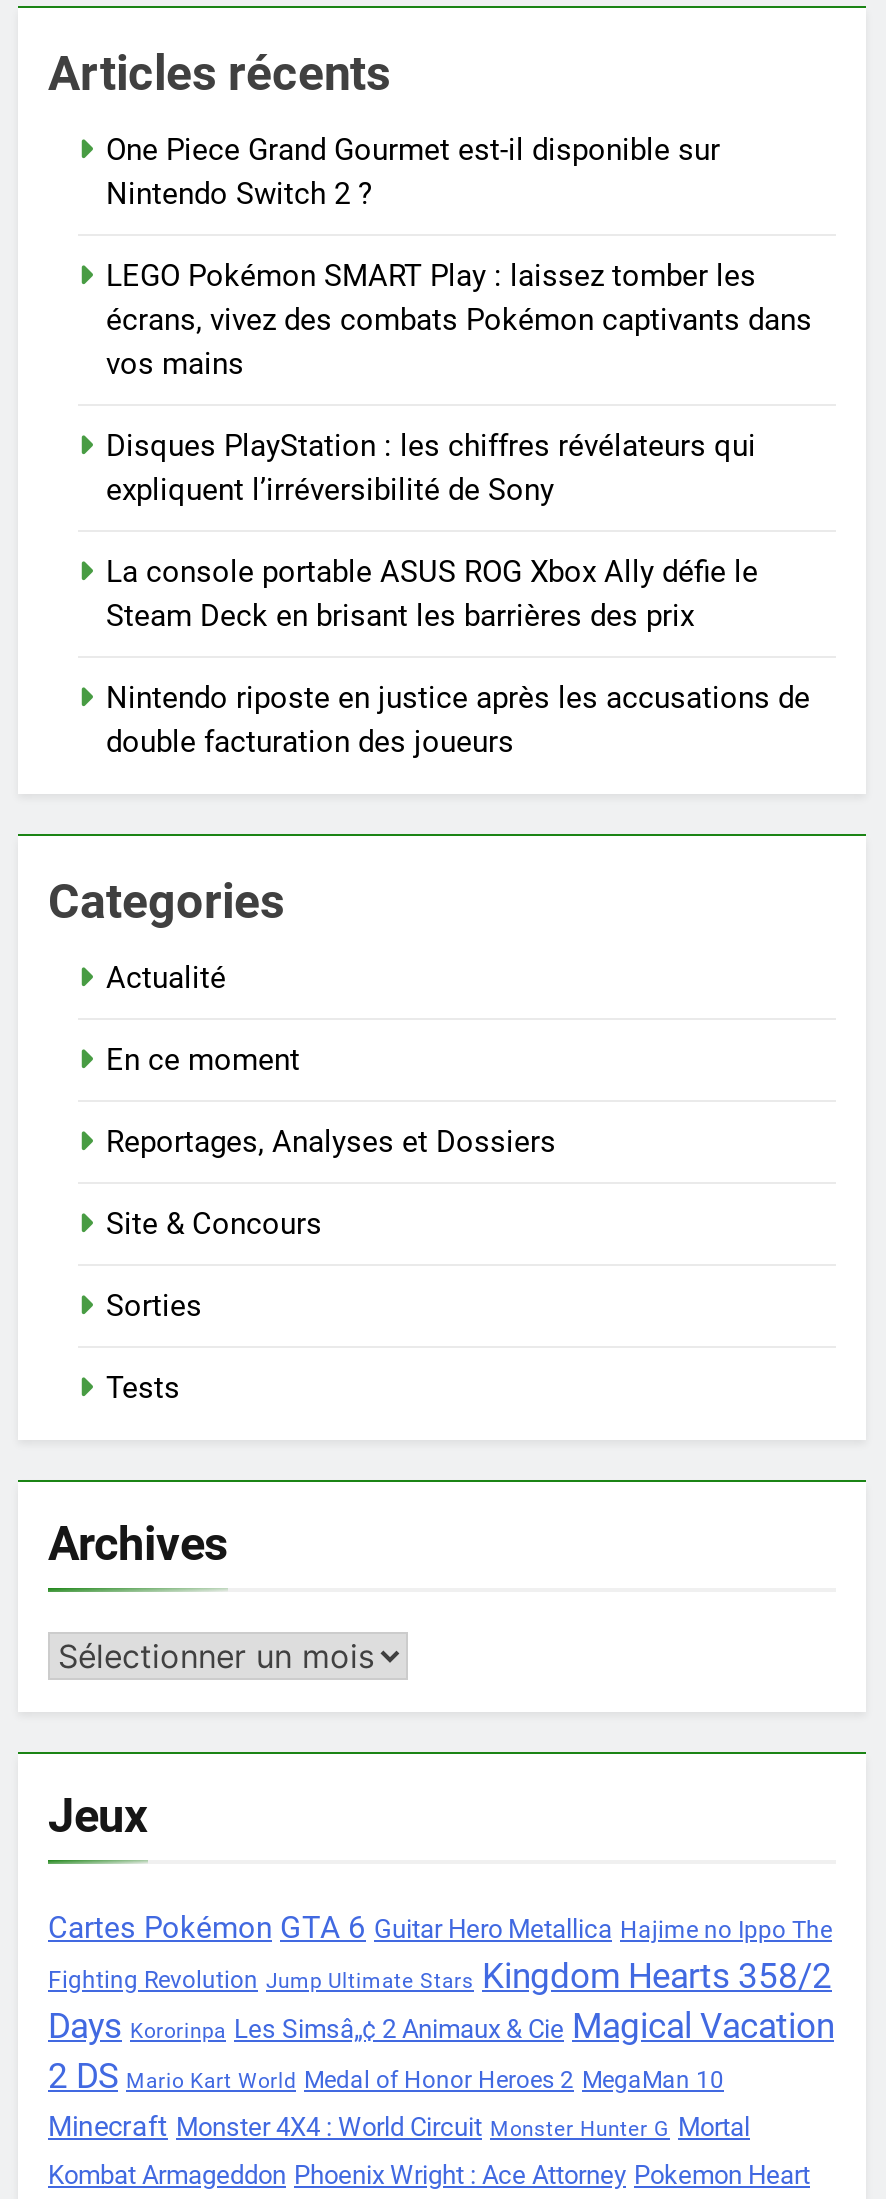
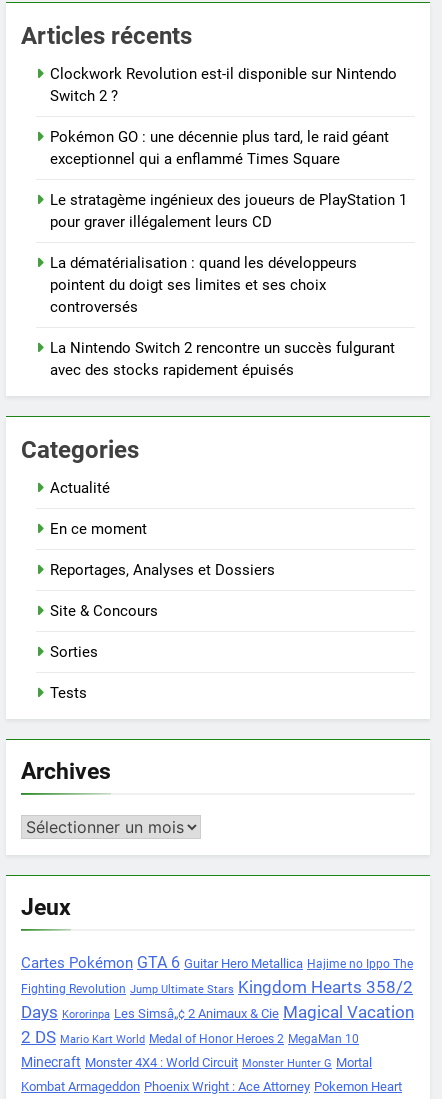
[106,132,720,212] One Piece Grand Gourmet est-il disponible sur | Nintendo Switch 2 ? -> [50,65,397,105] Clockwork Revolution est-il disponible sur Nintendo | Switch 2 ?
[106,258,812,382] LEGO Pokémon SMART Play : laissez tomber les | écrans, vivez des combats Pokémon captivants dans | vos mains -> [50,128,389,168] Pokémon GO : une décennie plus tard, le raid géant | exceptionnel qui a enflammé Times Square
[106,428,756,508] Disques PlayStation : les chiffres révélateurs qui | expliquent l’irréversibilité de Sony -> [50,191,407,231] Le stratagème ingénieux des joueurs de PlayStation 1 | pour graver illégalement leurs CD
[106,554,758,634] La console portable ASUS ROG Xbox Ally défie le | Steam Deck en brisant les barrières des prix -> [50,254,357,316] La dématérialisation : quand les développeurs | pointent du doigt ses limites et ses choix | controversés
[106,680,810,760] Nintendo riposte en justice après les accusations de | double facturation des joueurs -> [50,339,395,379] La Nintendo Switch 2 rencontre un succès fulgurant | avec des stocks rapidement épuisés

